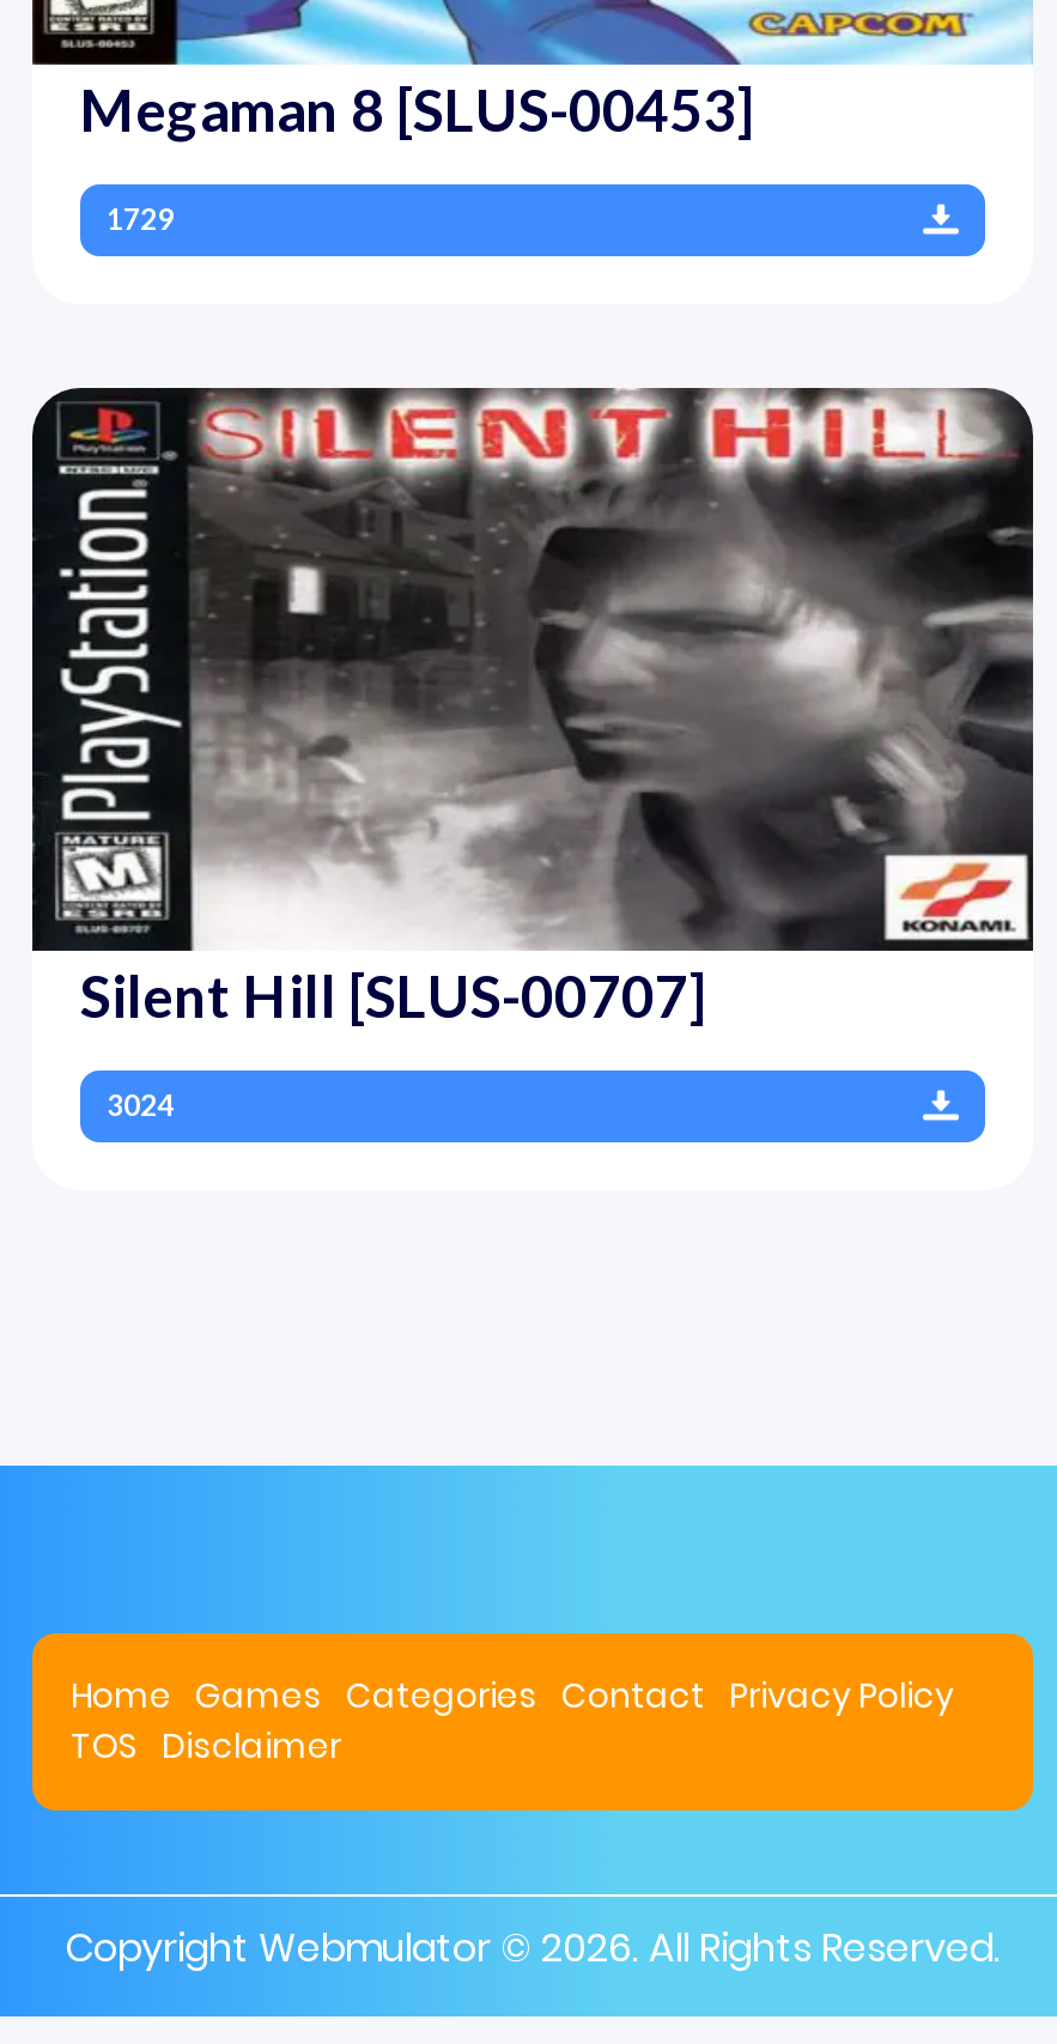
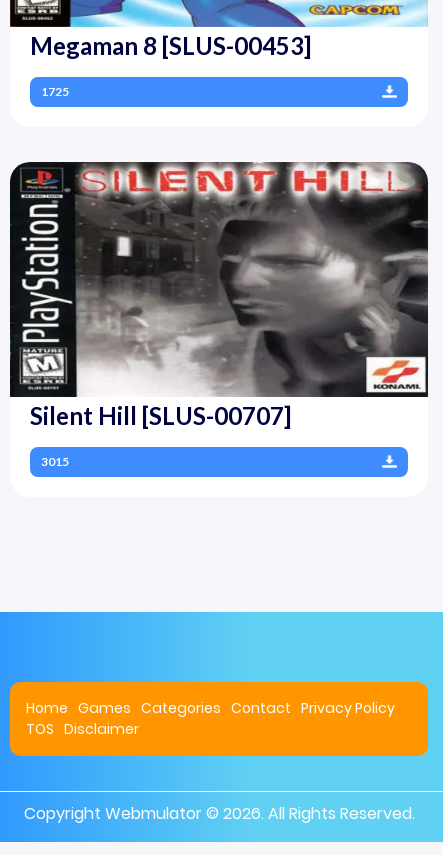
[107,200,174,236] 1729 -> [41,84,69,99] 1725
[107,1086,174,1122] 3024 -> [41,453,69,468] 3015

